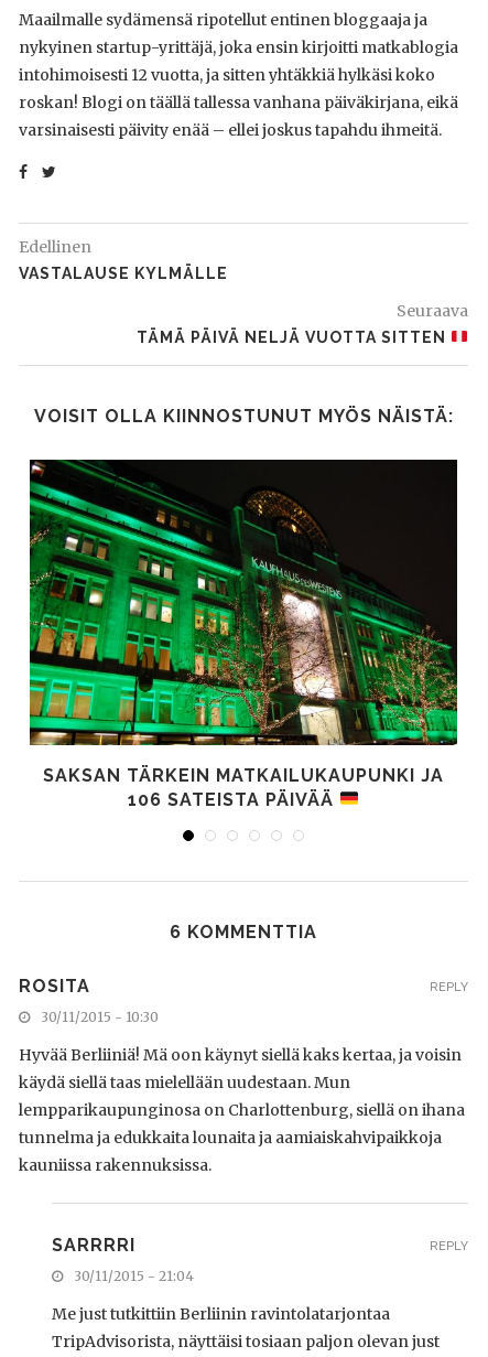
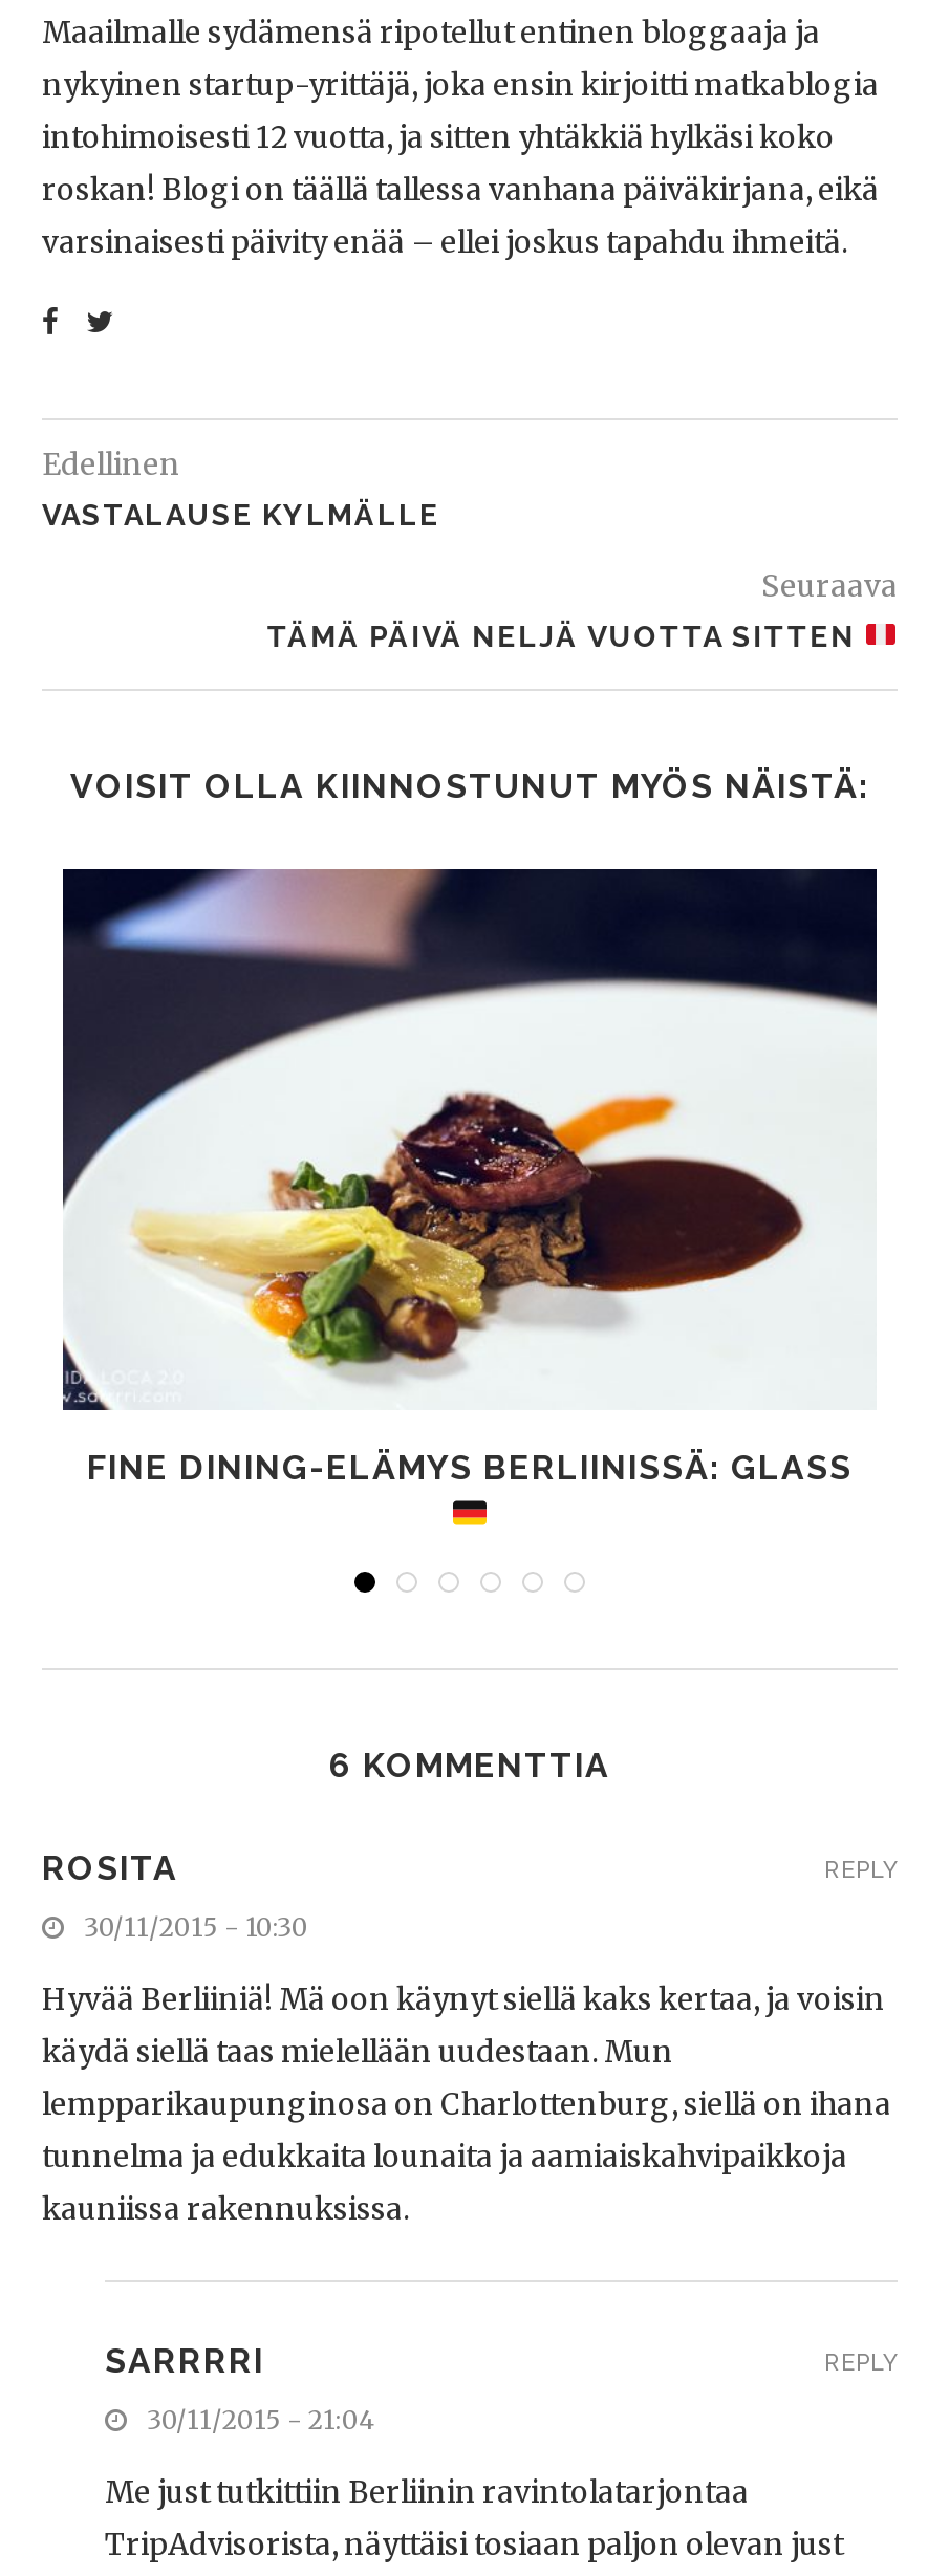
[29,459,458,810] [image] | SAKSAN TÄRKEIN MATKAILUKAUPUNKI JA | 106 SATEISTA PÄIVÄÄ -> [61,867,877,1489] [image] | FINE DINING-ELÄMYS BERLIINISSÄ: GLASS

